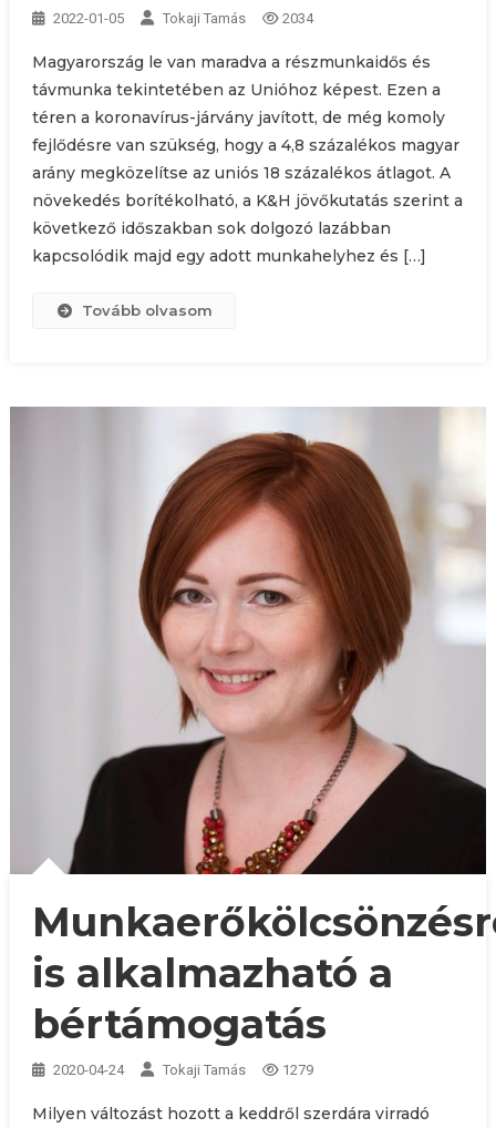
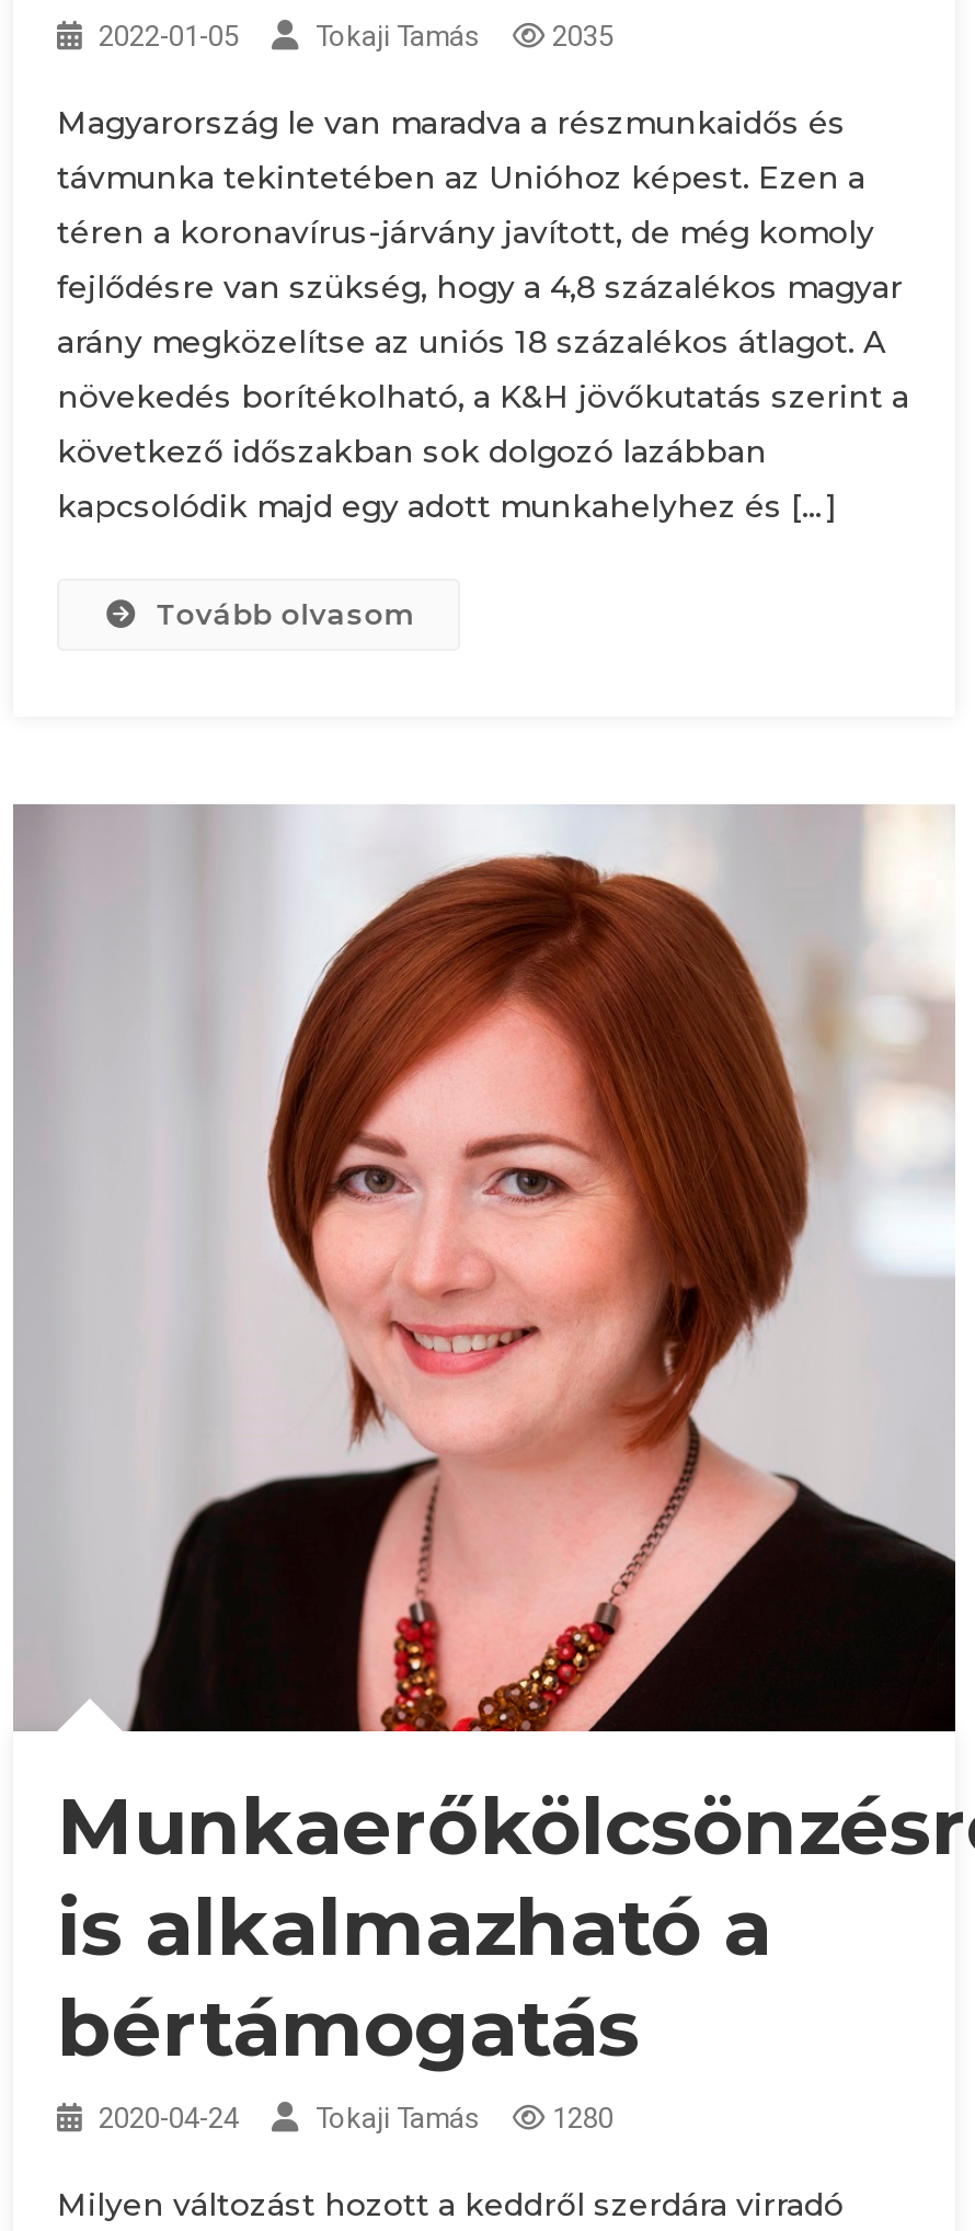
[282,10,313,26] 2034 -> [552,19,613,52] 2035
[282,1062,313,1079] 1279 -> [552,2101,613,2134] 1280

